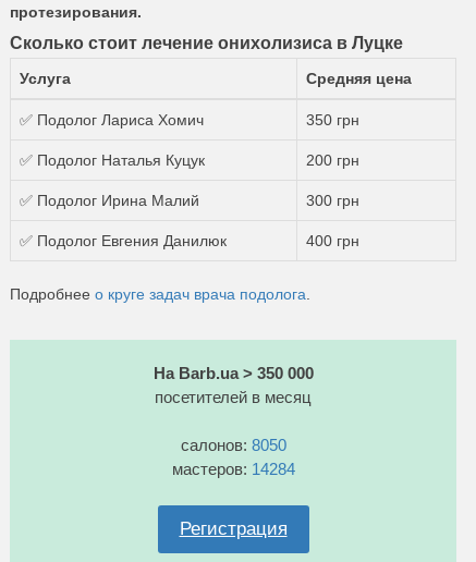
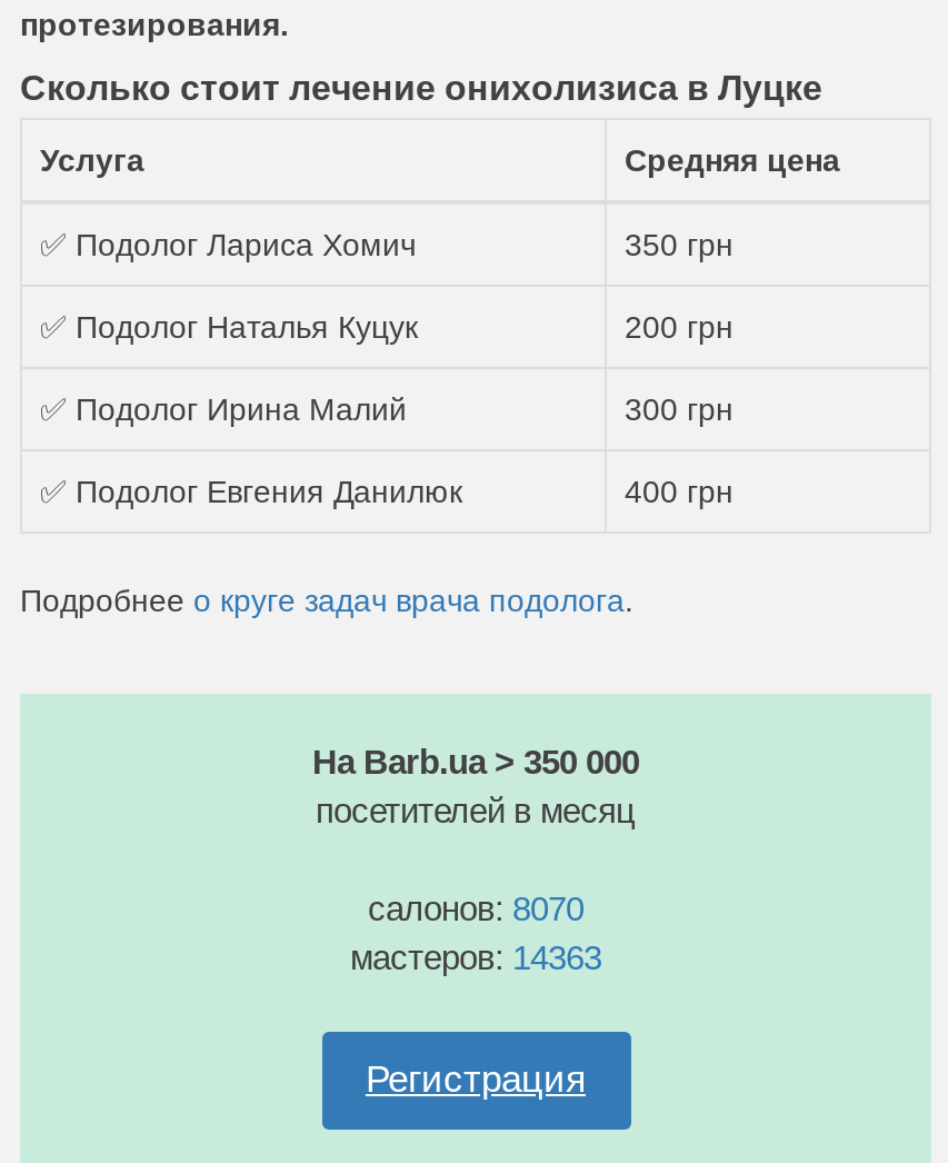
[180,436,286,454] салонов: 8050 -> [368,889,583,927] салонов: 8070
[172,460,295,478] мастеров: 14284 -> [350,938,601,976] мастеров: 14363

